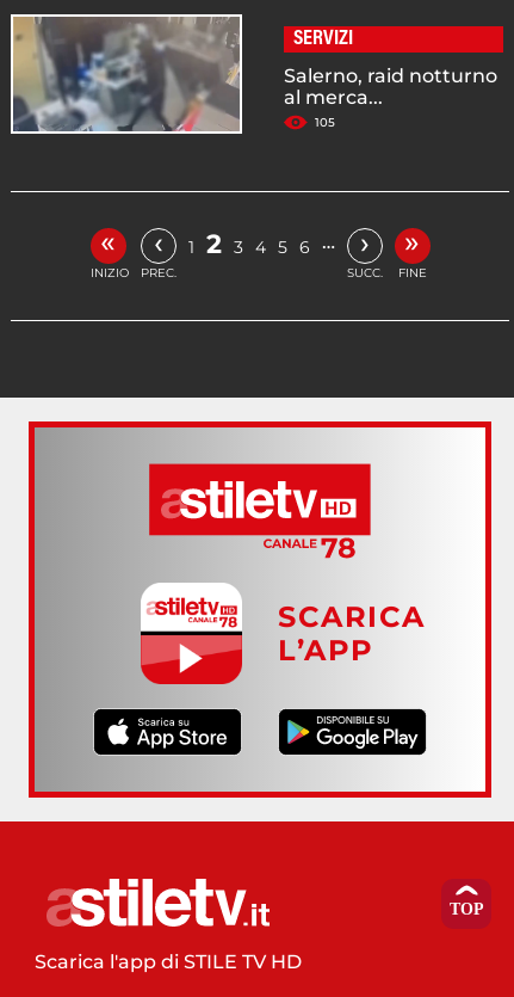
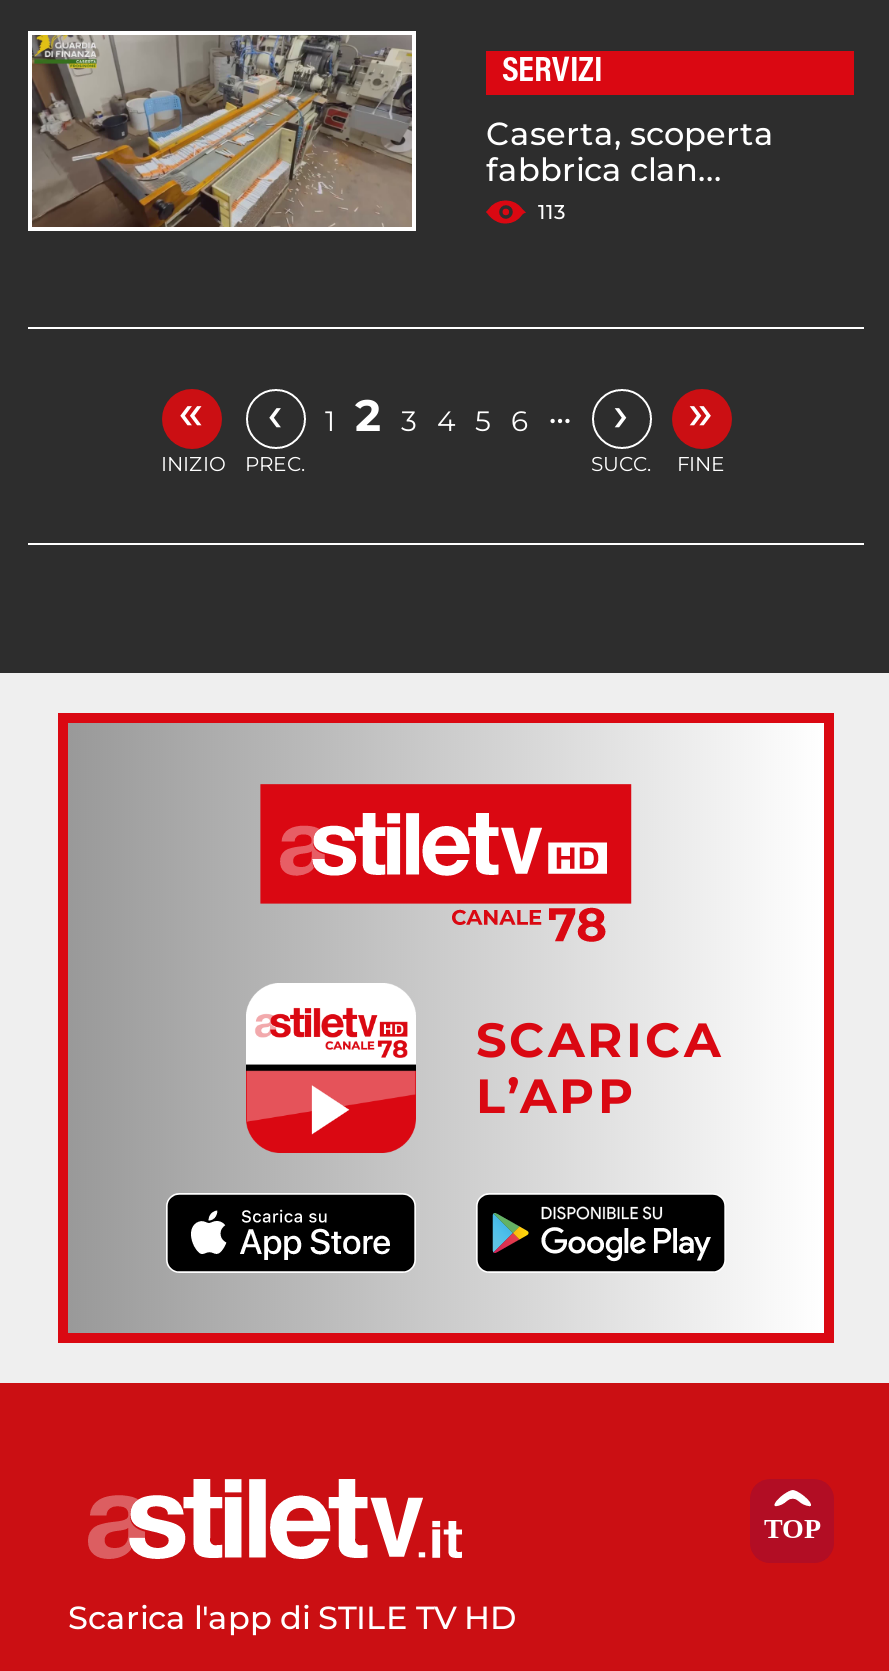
[12,16,497,133] [image] | Salerno, raid notturno | al merca... | 105 -> [32,35,774,229] [image] | Caserta, scoperta | fabbrica clan... | 113

